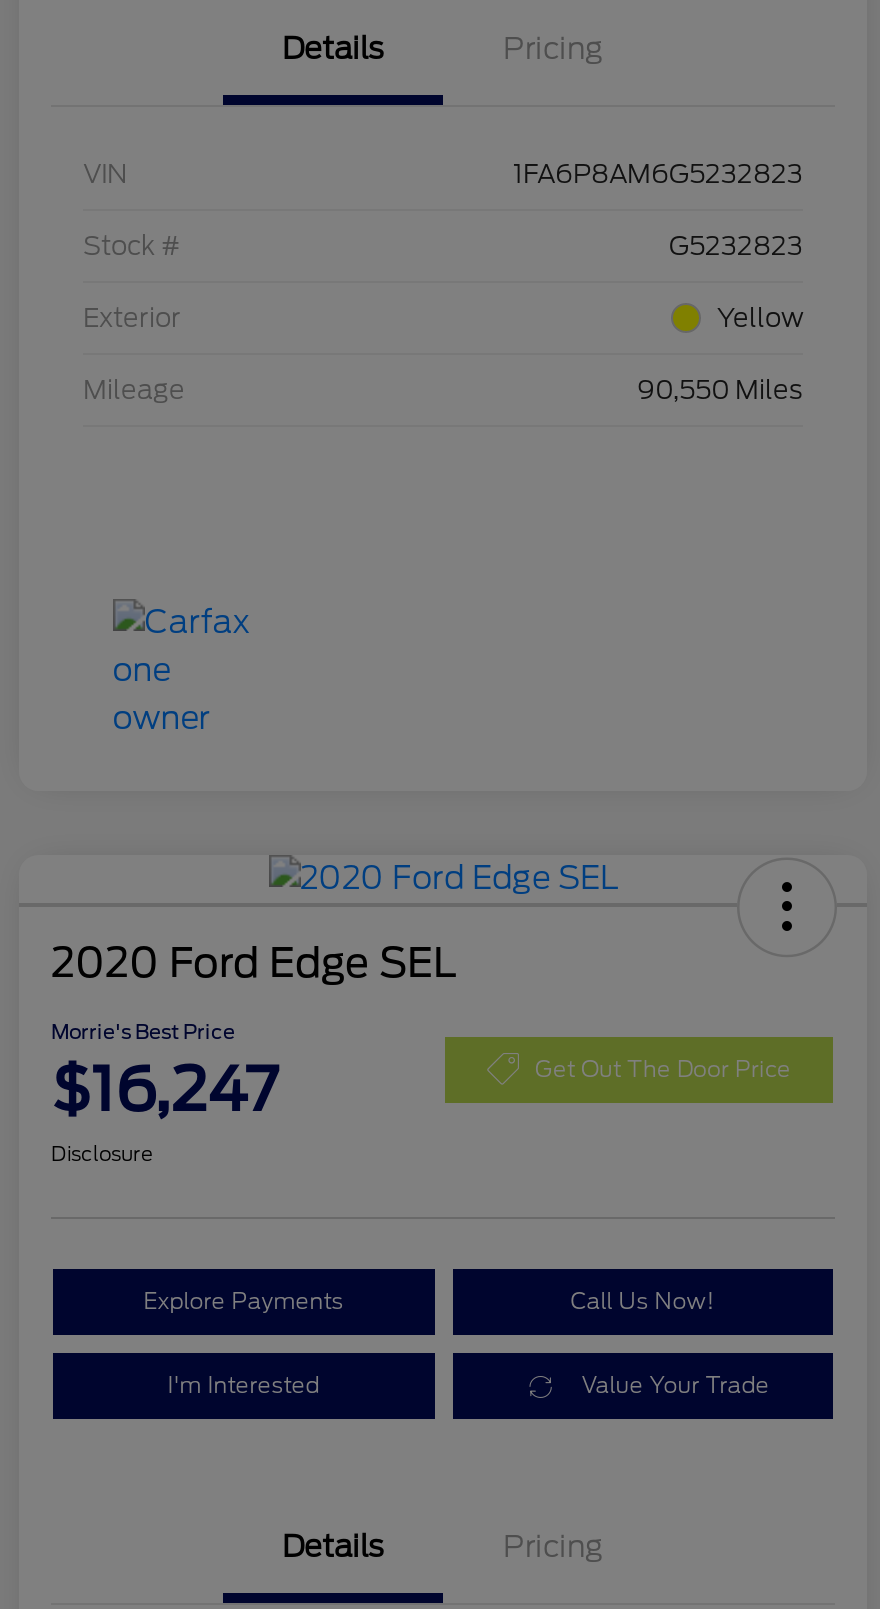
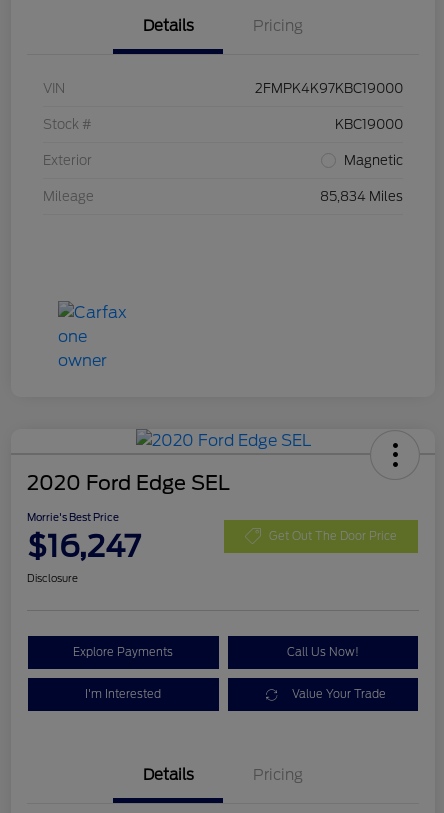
[513,159,803,189] 1FA6P8AM6G5232823 -> [255,81,403,96] 2FMPK4K97KBC19000
[669,231,803,261] G5232823 -> [335,117,403,132] KBC19000
[717,303,803,333] Yellow -> [344,153,403,168] Magnetic
[637,375,803,405] 90,550 Miles -> [320,189,403,204] 85,834 Miles

